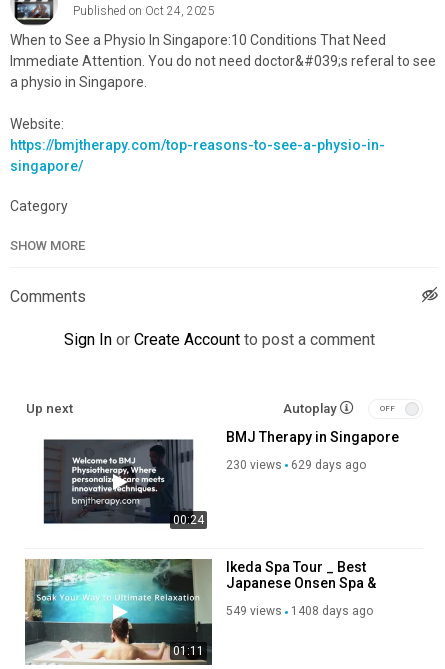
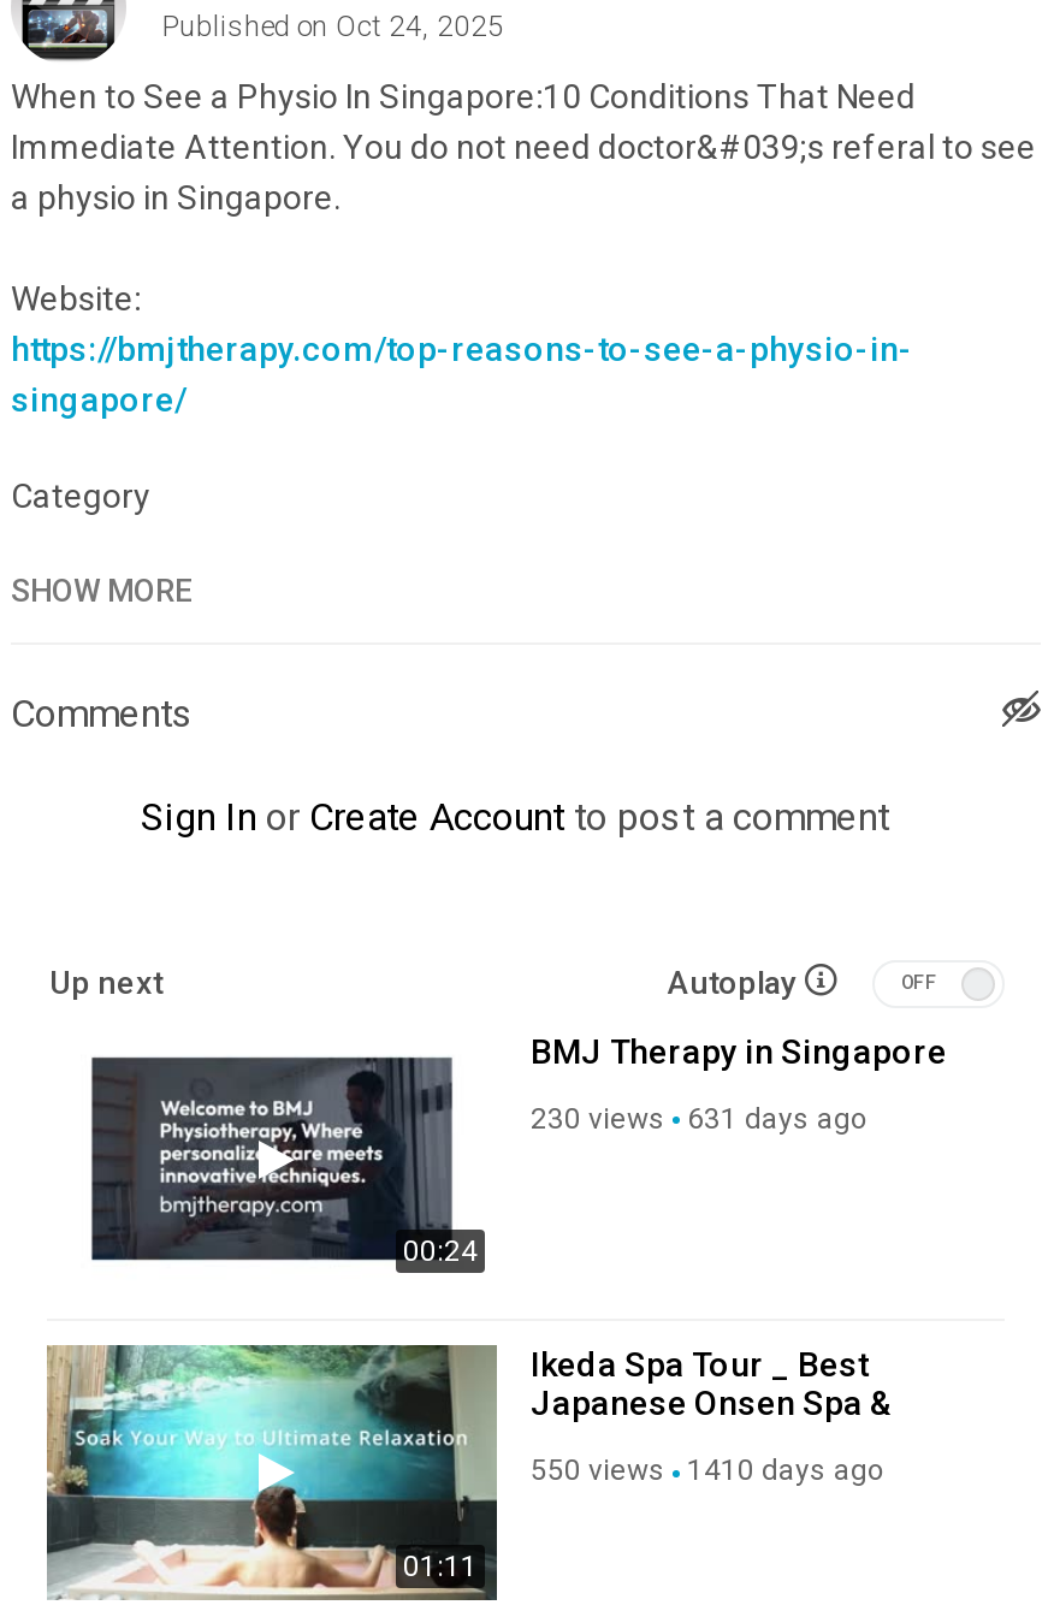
[226,458,366,472] 230 views 629 days ago -> [531,1103,868,1136] 230 views 631 days ago
[226,604,282,618] 549 views -> [531,1454,665,1488] 550 views
[291,604,373,618] 1408 days ago -> [687,1454,884,1488] 1410 days ago

